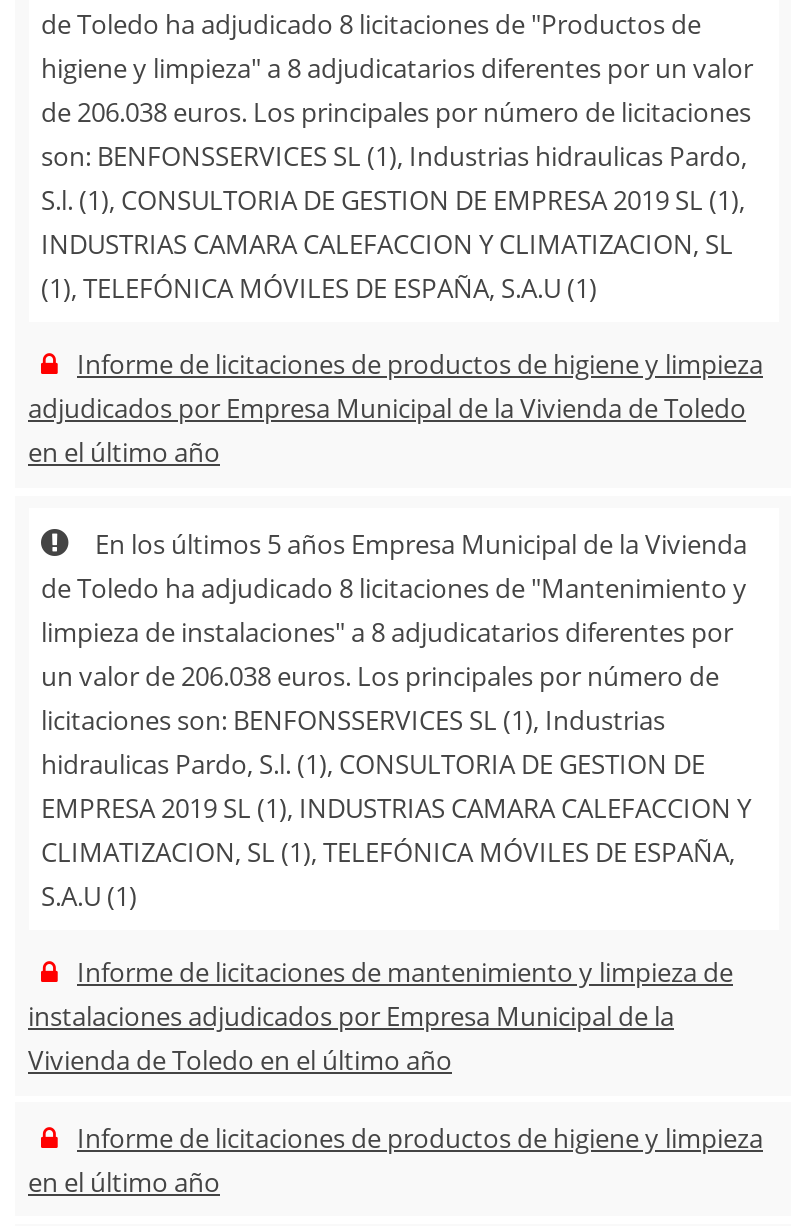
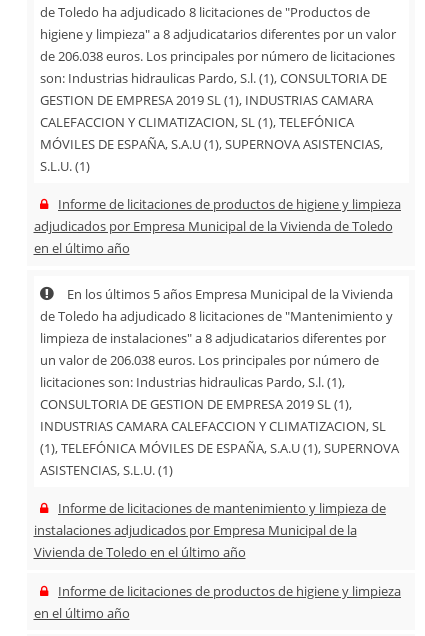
[41,137,747,305] son: BENFONSSERVICES SL (1), Industrias hidraulicas Pardo, | S.l. (1), CONSULTORIA DE GESTION DE EMPRESA 2019 SL (1), | (1), TELEFÓNICA MÓVILES DE ESPAÑA, S.A.U (1) -> [40,69,387,175] son: Industrias hidraulicas Pardo, S.l. (1), CONSULTORIA DE | GESTION DE EMPRESA 2019 SL (1), INDUSTRIAS CAMARA | CALEFACCION Y CLIMATIZACION, SL (1), TELEFÓNICA | MÓVILES DE ESPAÑA, S.A.U (1), SUPERNOVA ASISTENCIAS, | S.L.U. (1)
moved [41,225,733,261] -> [40,416,386,434]: INDUSTRIAS CAMARA CALEFACCION Y CLIMATIZACION, SL
[41,701,751,913] licitaciones son: BENFONSSERVICES SL (1), Industrias | hidraulicas Pardo, S.l. (1), CONSULTORIA DE GESTION DE | EMPRESA 2019 SL (1), INDUSTRIAS CAMARA CALEFACCION Y | CLIMATIZACION, SL (1), TELEFÓNICA MÓVILES DE ESPAÑA, | S.A.U (1) -> [40,372,399,478] licitaciones son: Industrias hidraulicas Pardo, S.l. (1), | CONSULTORIA DE GESTION DE EMPRESA 2019 SL (1), | (1), TELEFÓNICA MÓVILES DE ESPAÑA, S.A.U (1), SUPERNOVA | ASISTENCIAS, S.L.U. (1)

